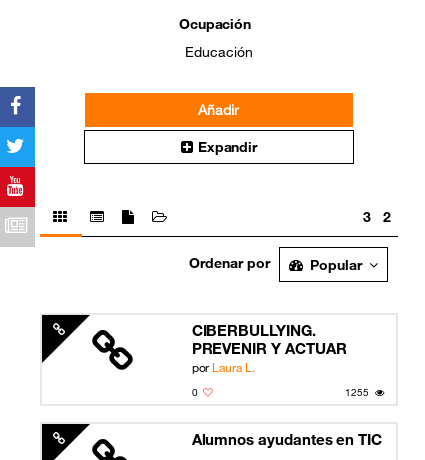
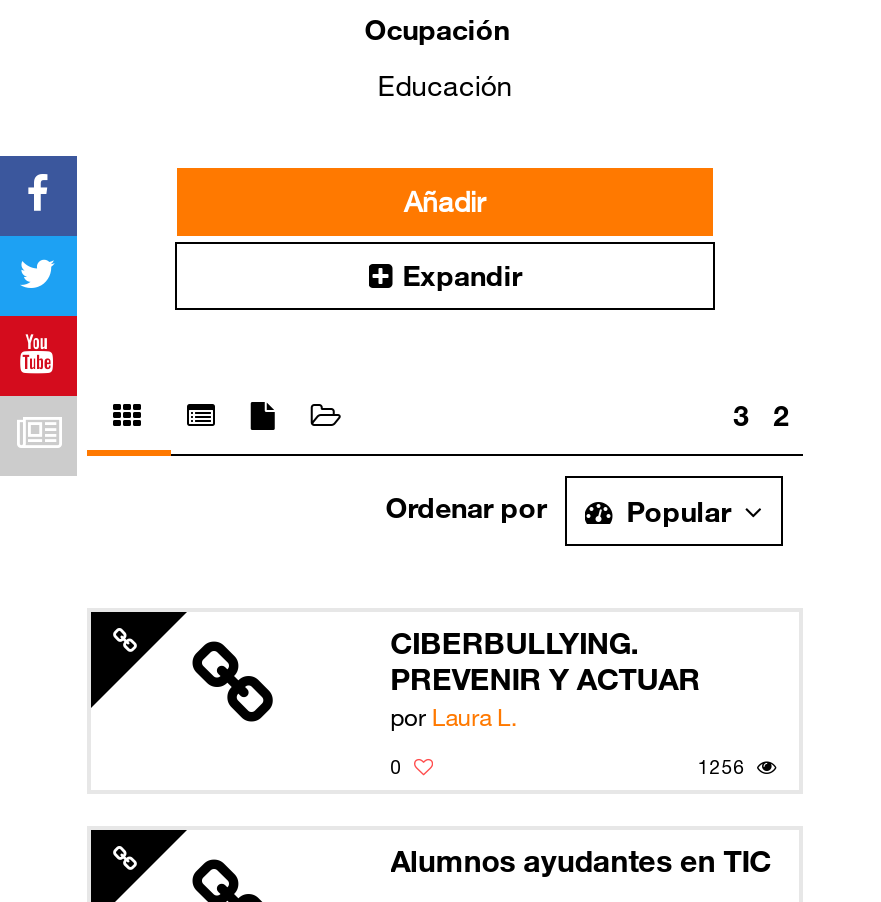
[345,386,372,399] 1255 -> [698,755,751,781] 1256

